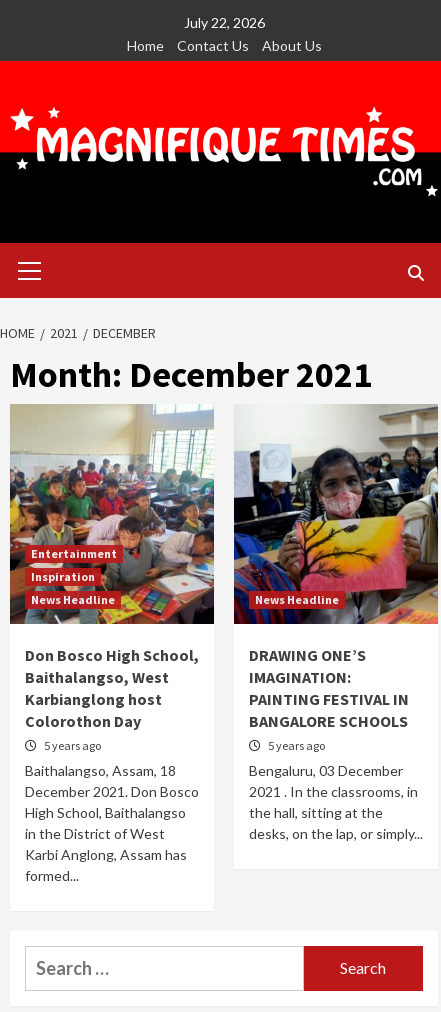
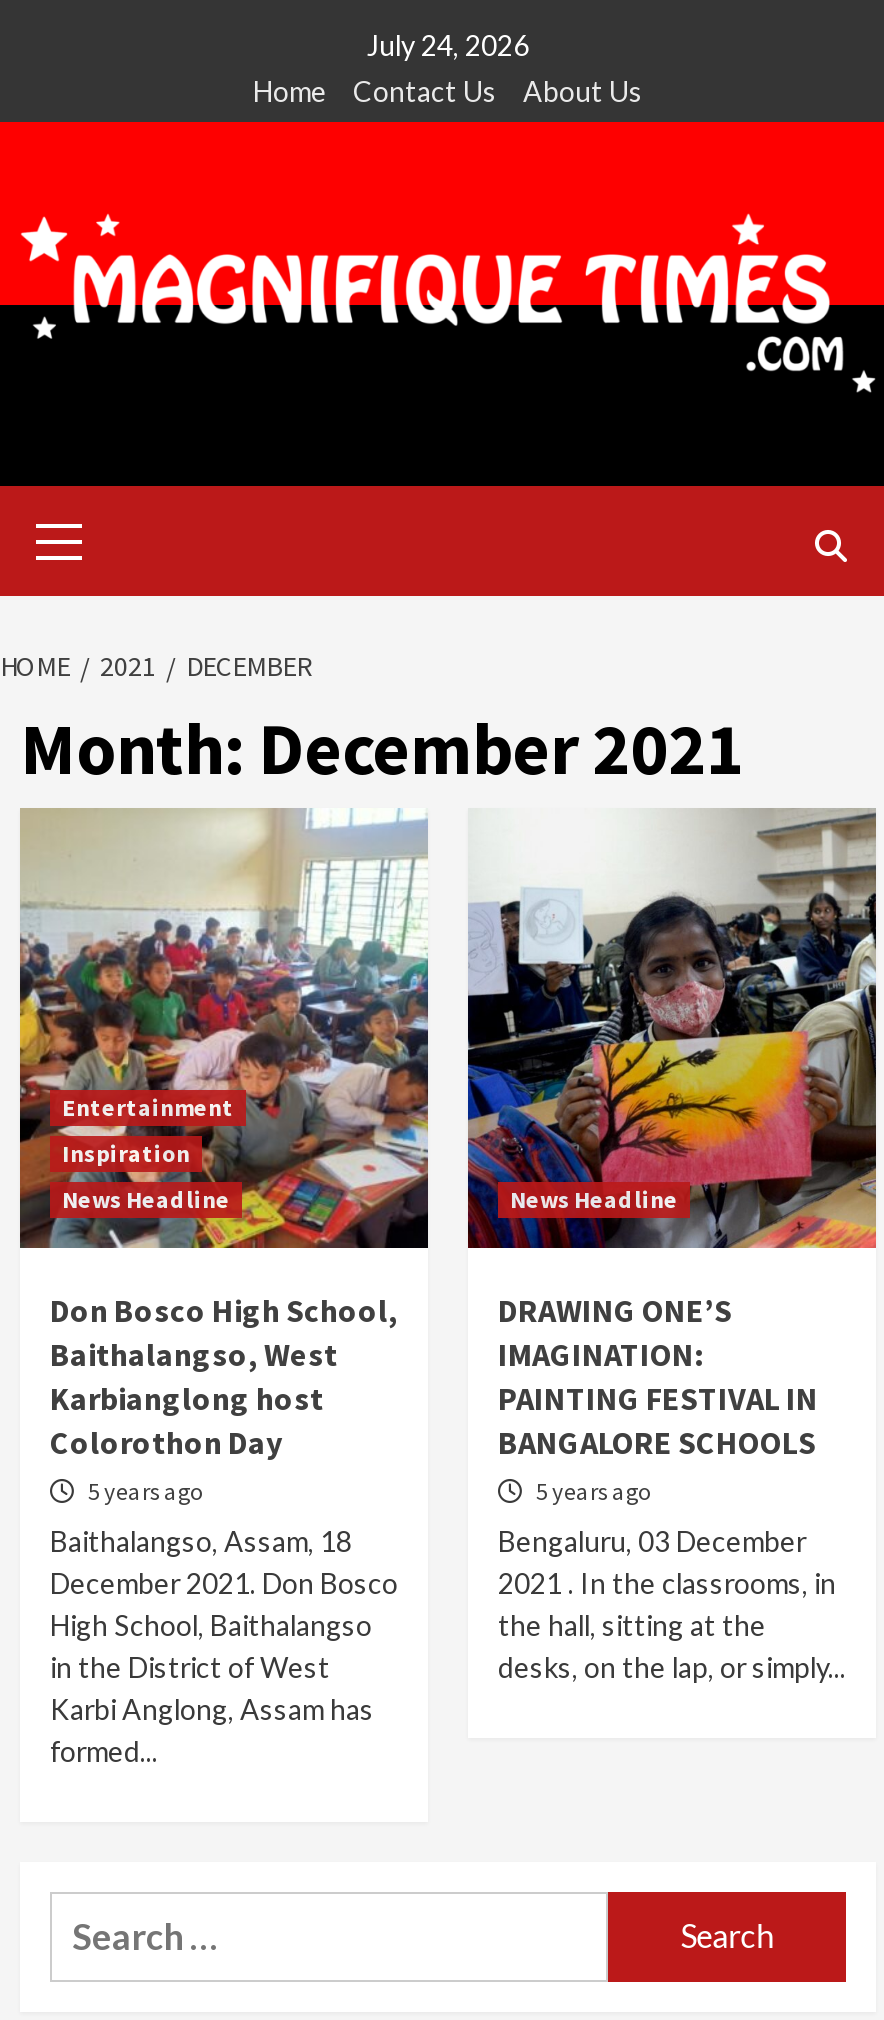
[183,14,264,31] July 22, 2026 -> [367,28,529,62] July 24, 2026

